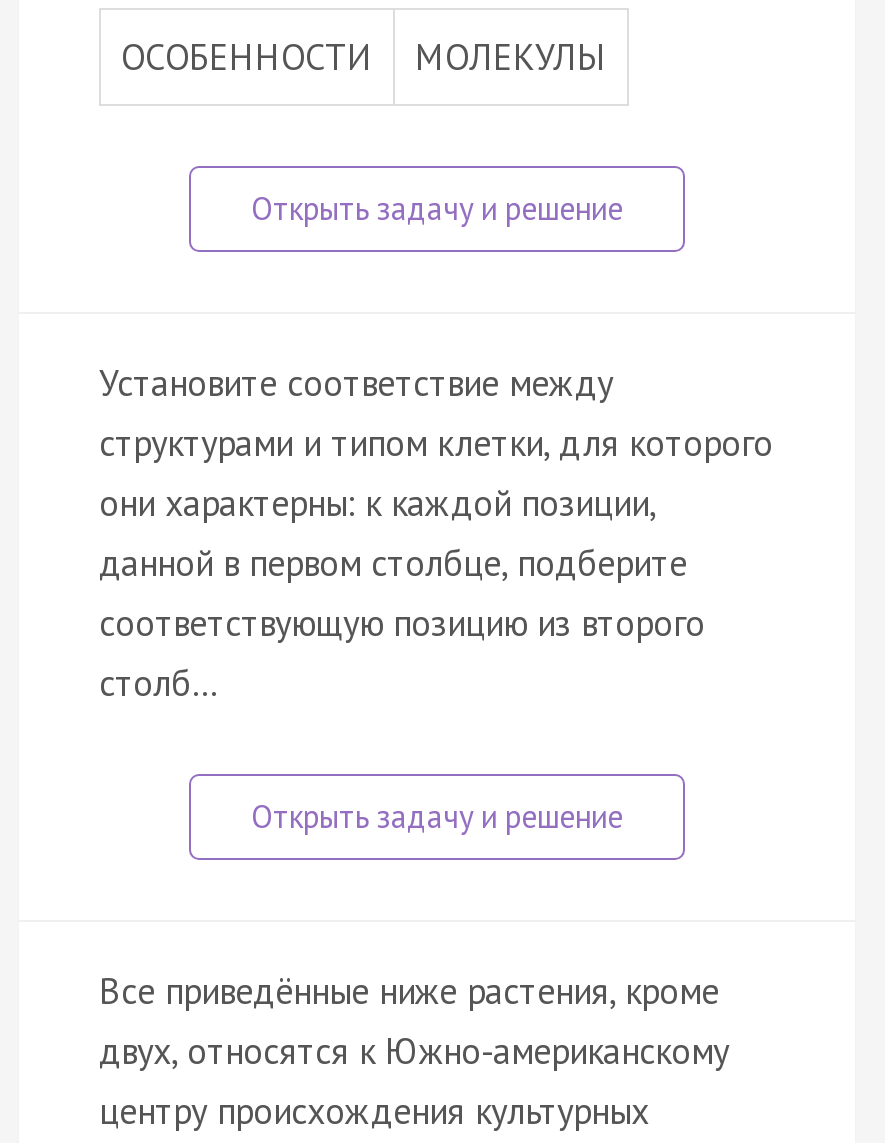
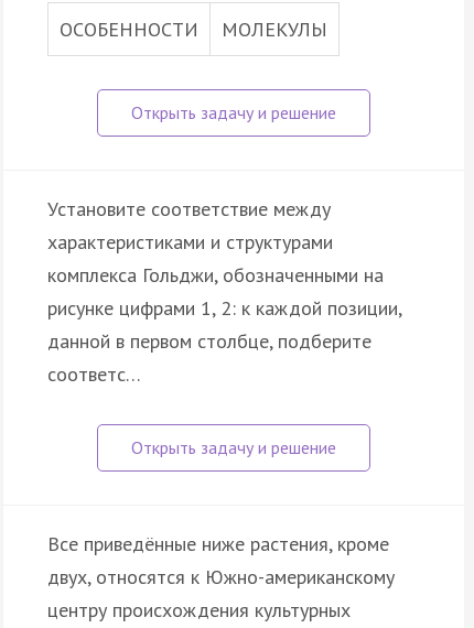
[99,420,773,526] структурами и типом клетки, для которого | они характерны: к каждой позиции, -> [47,229,401,321] характеристиками и структурами | комплекса Гольджи, обозначенными на | рисунке цифрами 1, 2: к каждой позиции,
moved [99,540,687,586] -> [47,328,371,354]: данной в первом столбце, подберите
[99,600,705,706] соответствующую позицию из второго | столб… -> [47,361,141,387] соответс…

